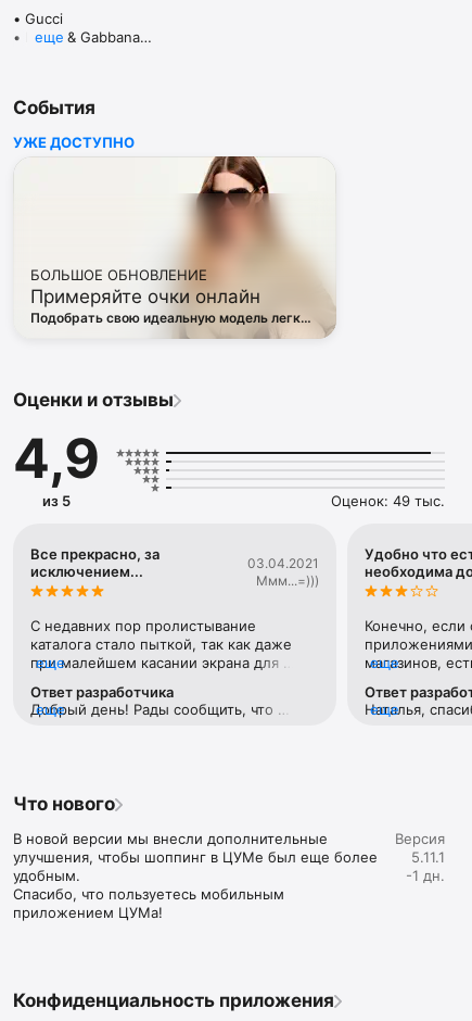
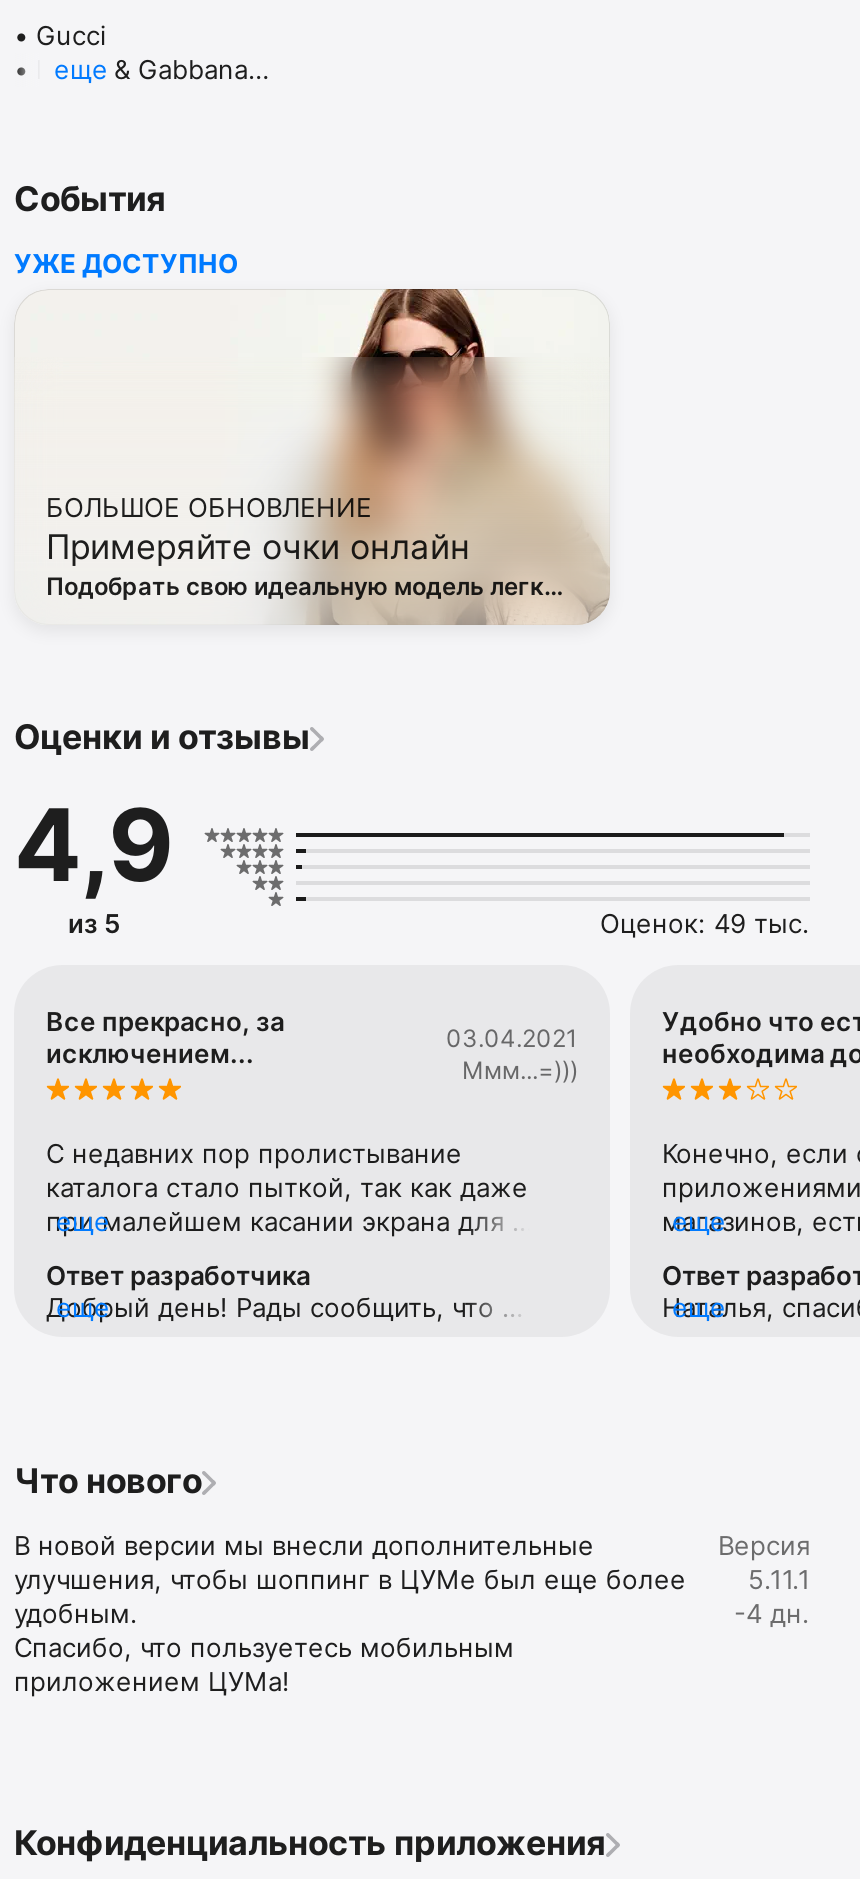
[406,867,445,884] -1 дн. -> [734,1597,810,1629] -4 дн.

